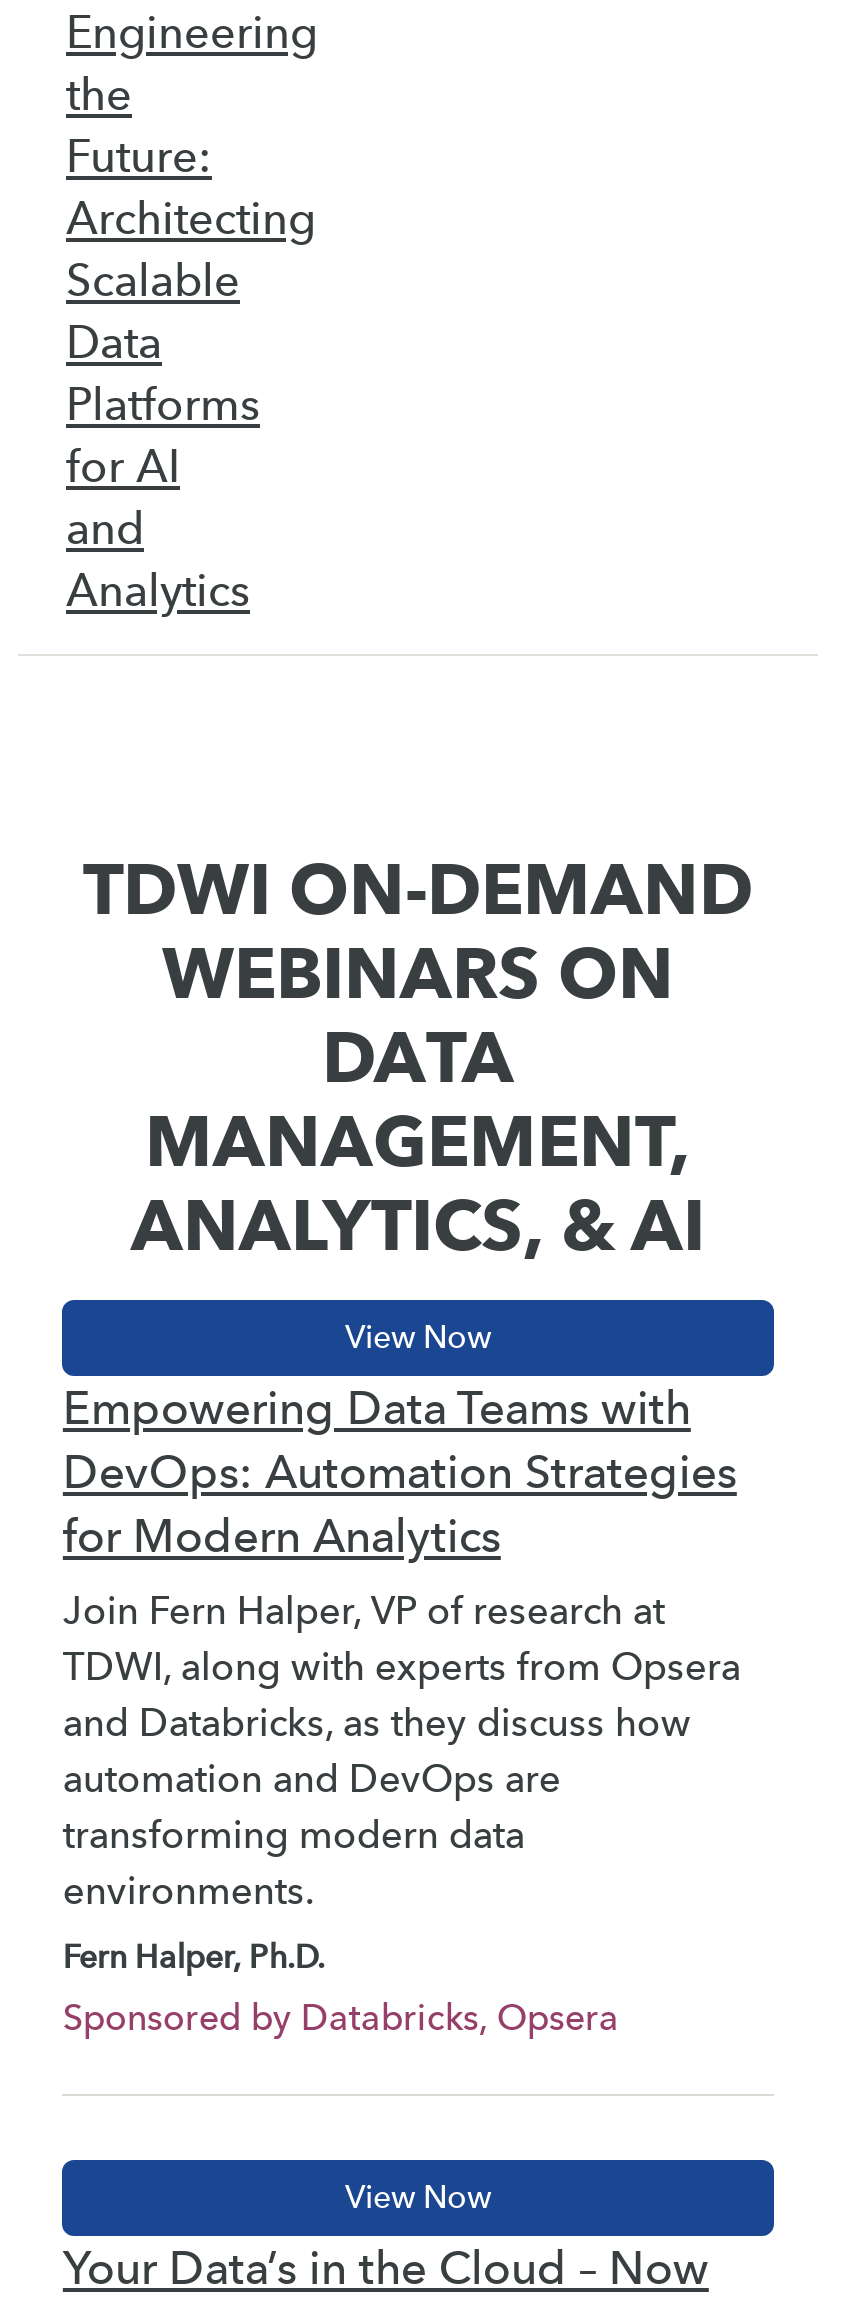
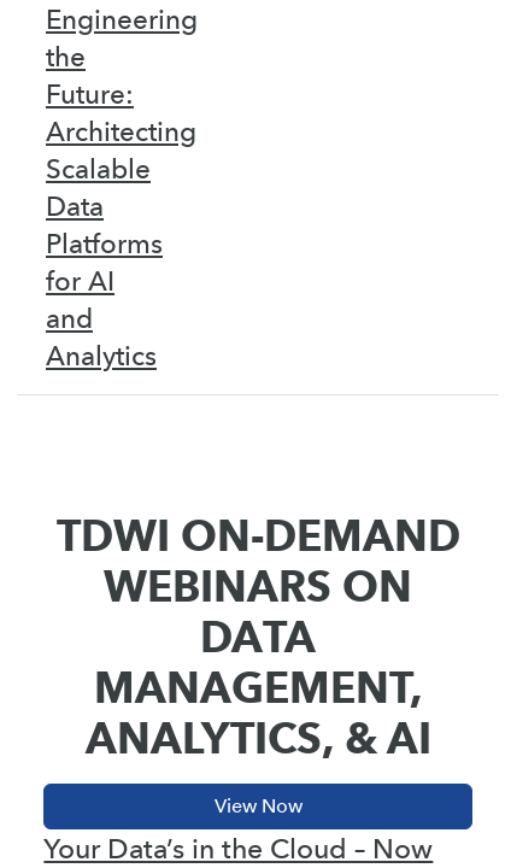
[63,1379,741,2040] Empowering Data Teams with | DevOps: Automation Strategies | for Modern Analytics | Join Fern Halper, VP of research at | TDWI, along with experts from Opsera | and Databricks, as they discuss how | automation and DevOps are | transforming modern data | environments. | Fern Halper, Ph.D. | Sponsored by Databricks, Opsera -> none

